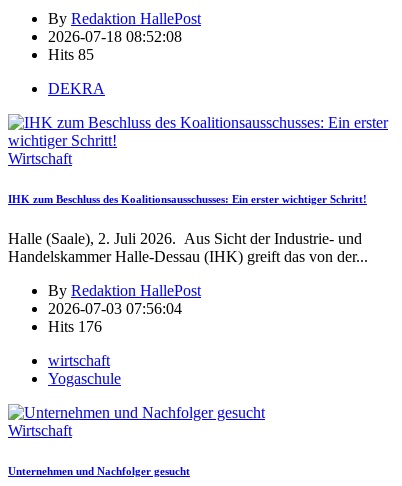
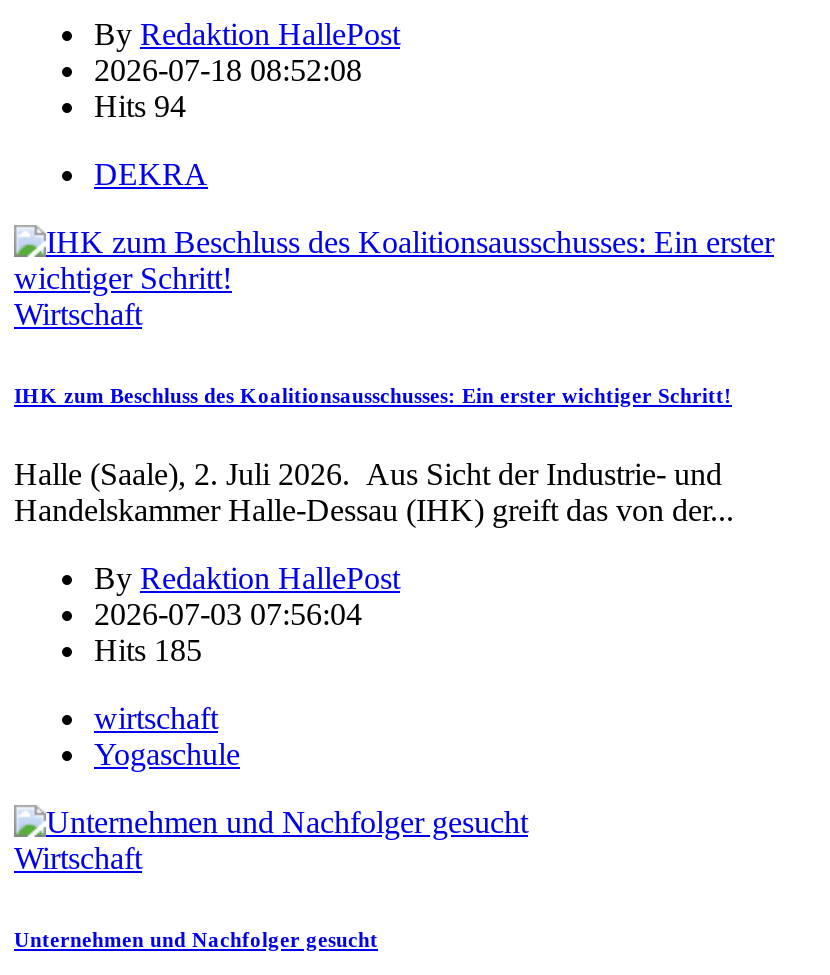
[48,46,94,63] Hits 85 -> [94,89,186,123] Hits 94
[48,318,102,335] Hits 176 -> [94,632,202,666] Hits 185

